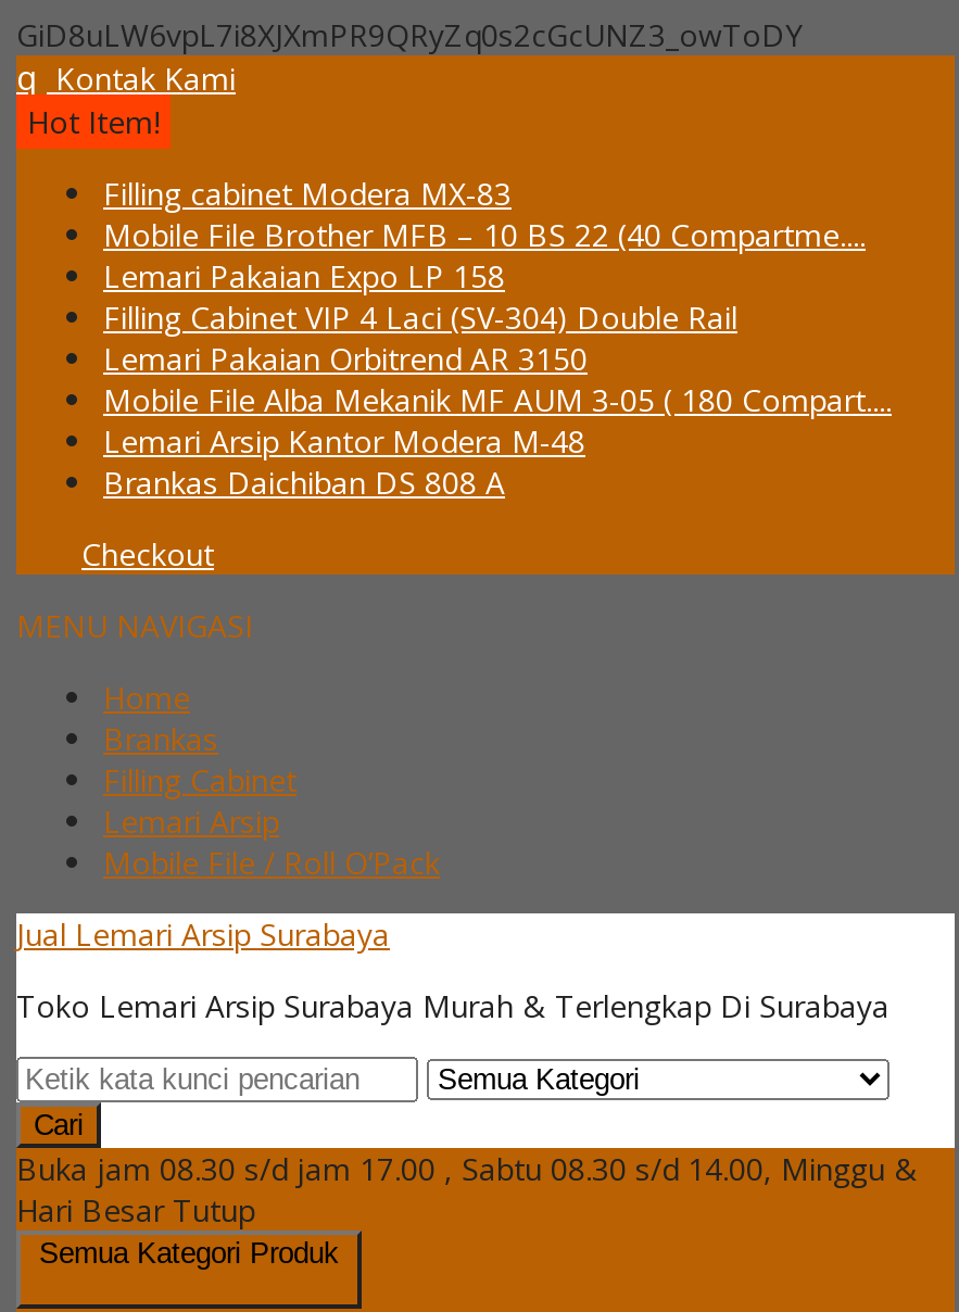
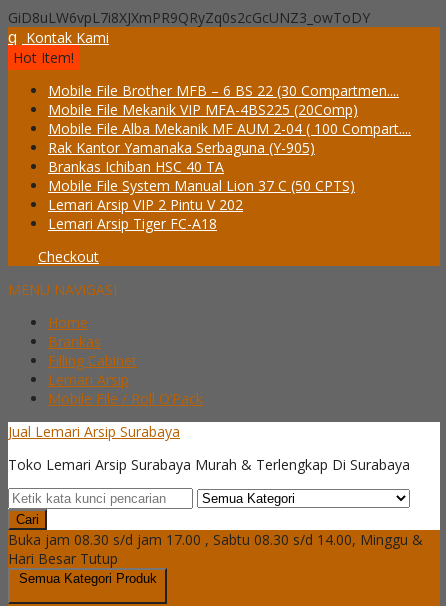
[103,173,892,503] Filling cabinet Modera MX-83 | Mobile File Brother MFB – 10 BS 22 (40 Compartme.... | Lemari Pakaian Expo LP 158 | Filling Cabinet VIP 4 Laci (SV-304) Double Rail | Lemari Pakaian Orbitrend AR 3150 | Mobile File Alba Mekanik MF AUM 3-05 ( 180 Compart.... | Lemari Arsip Kantor Modera M-48 | Brankas Daichiban DS 808 A -> [48,81,411,233] Mobile File Brother MFB – 6 BS 22 (30 Compartmen.... | Mobile File Mekanik VIP MFA-4BS225 (20Comp) | Mobile File Alba Mekanik MF AUM 2-04 ( 100 Compart.... | Rak Kantor Yamanaka Serbaguna (Y-905) | Brankas Ichiban HSC 40 TA | Mobile File System Manual Lion 37 C (50 CPTS) | Lemari Arsip VIP 2 Pintu V 202 | Lemari Arsip Tiger FC-A18

